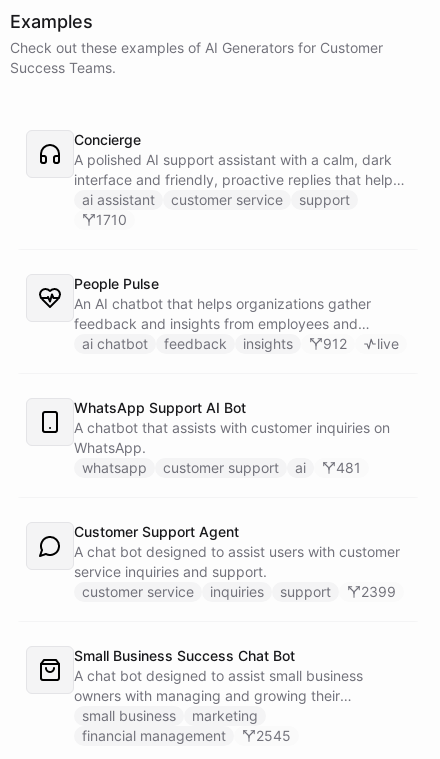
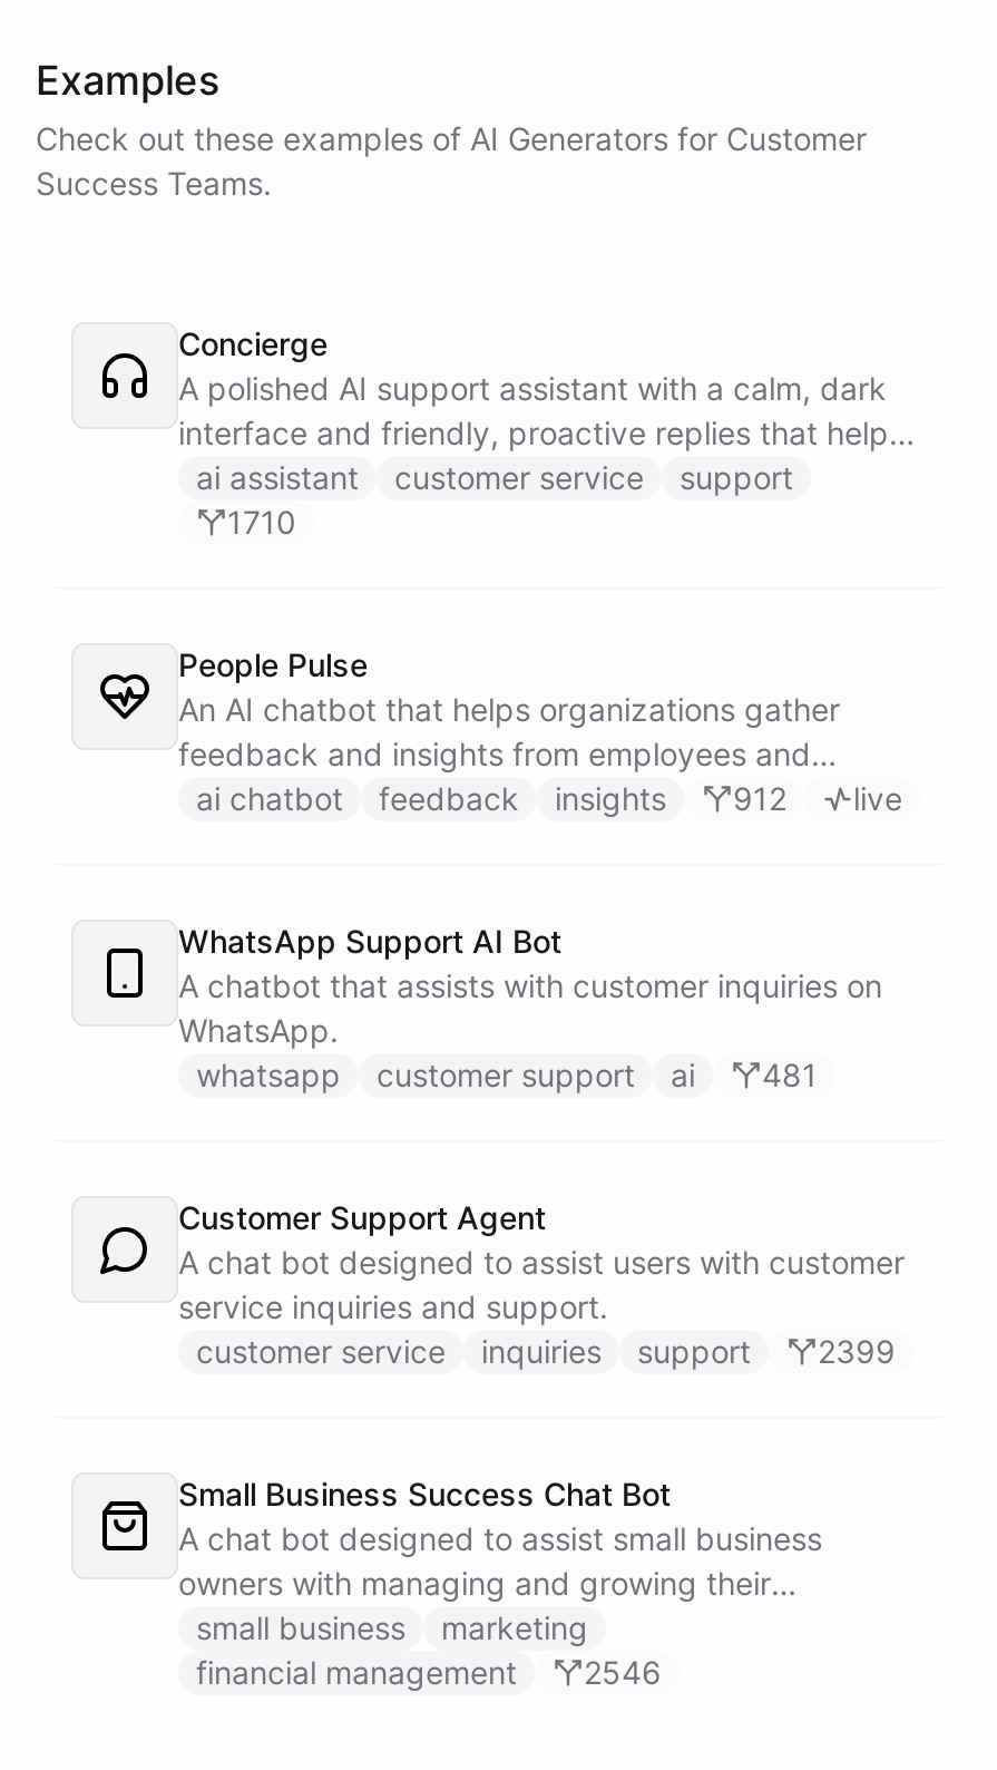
[82,727,291,744] financial management 2545 -> [196,1653,662,1691] financial management 2546

